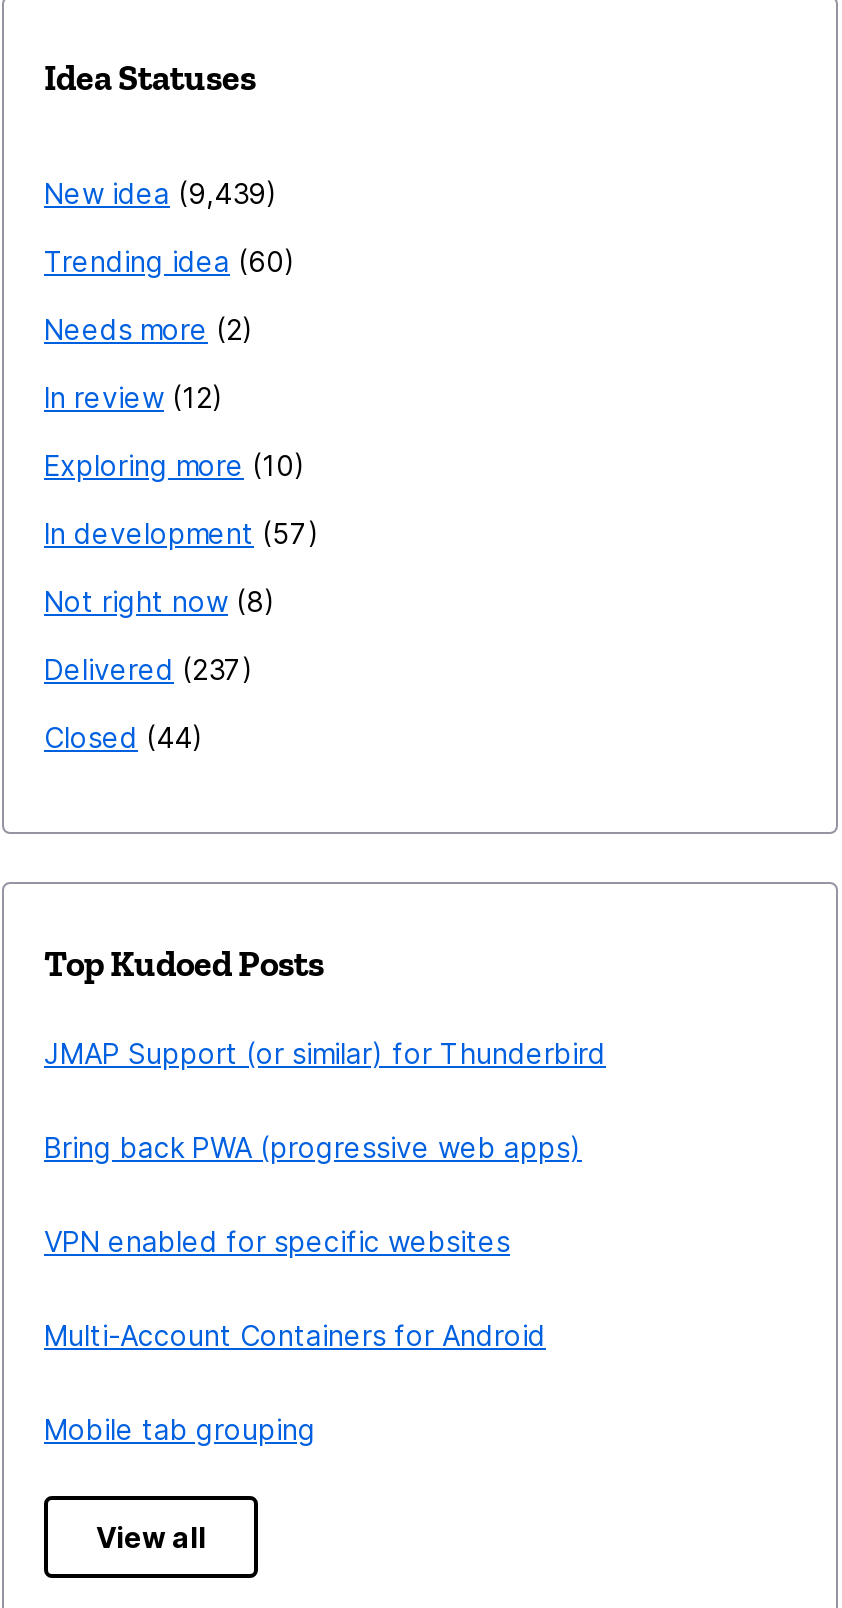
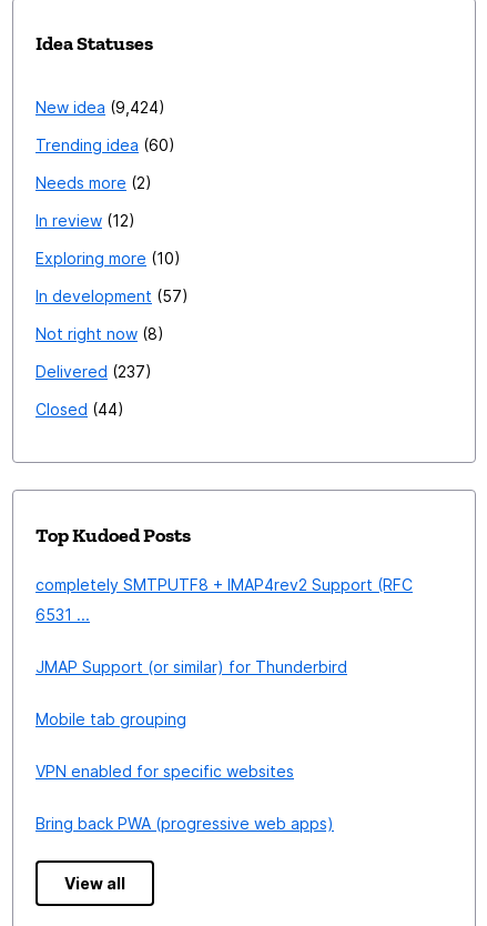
[44,176,266,210] New idea 9,439 -> [35,98,159,117] New idea 9,424
none -> [35,575,413,624] completely SMTPUTF8 + IMAP4rev2 Support (RFC | 6531 ...
moved [44,1036,606,1070] -> [35,657,347,676]: JMAP Support (or similar) for Thunderbird
moved [44,1130,582,1258] -> [35,762,334,833]: VPN enabled for specific websites | Bring back PWA (progressive web apps)
[44,1318,546,1352] Multi-Account Containers for Android -> none
moved [44,1412,316,1446] -> [35,709,186,728]: Mobile tab grouping

